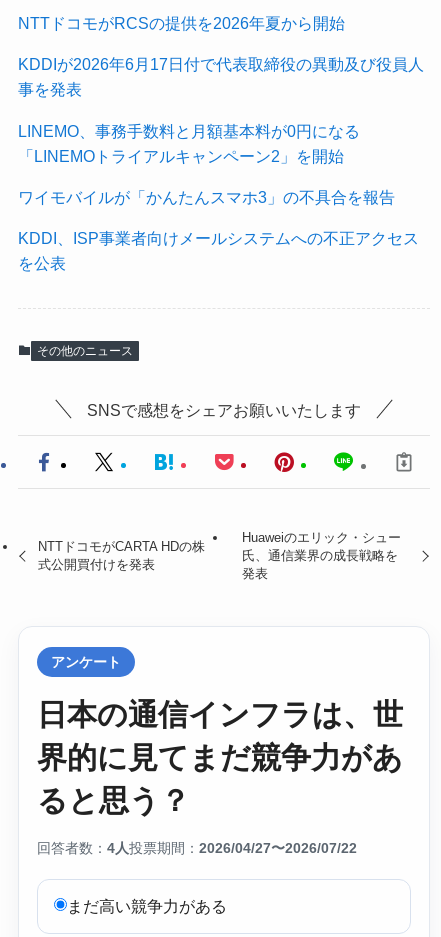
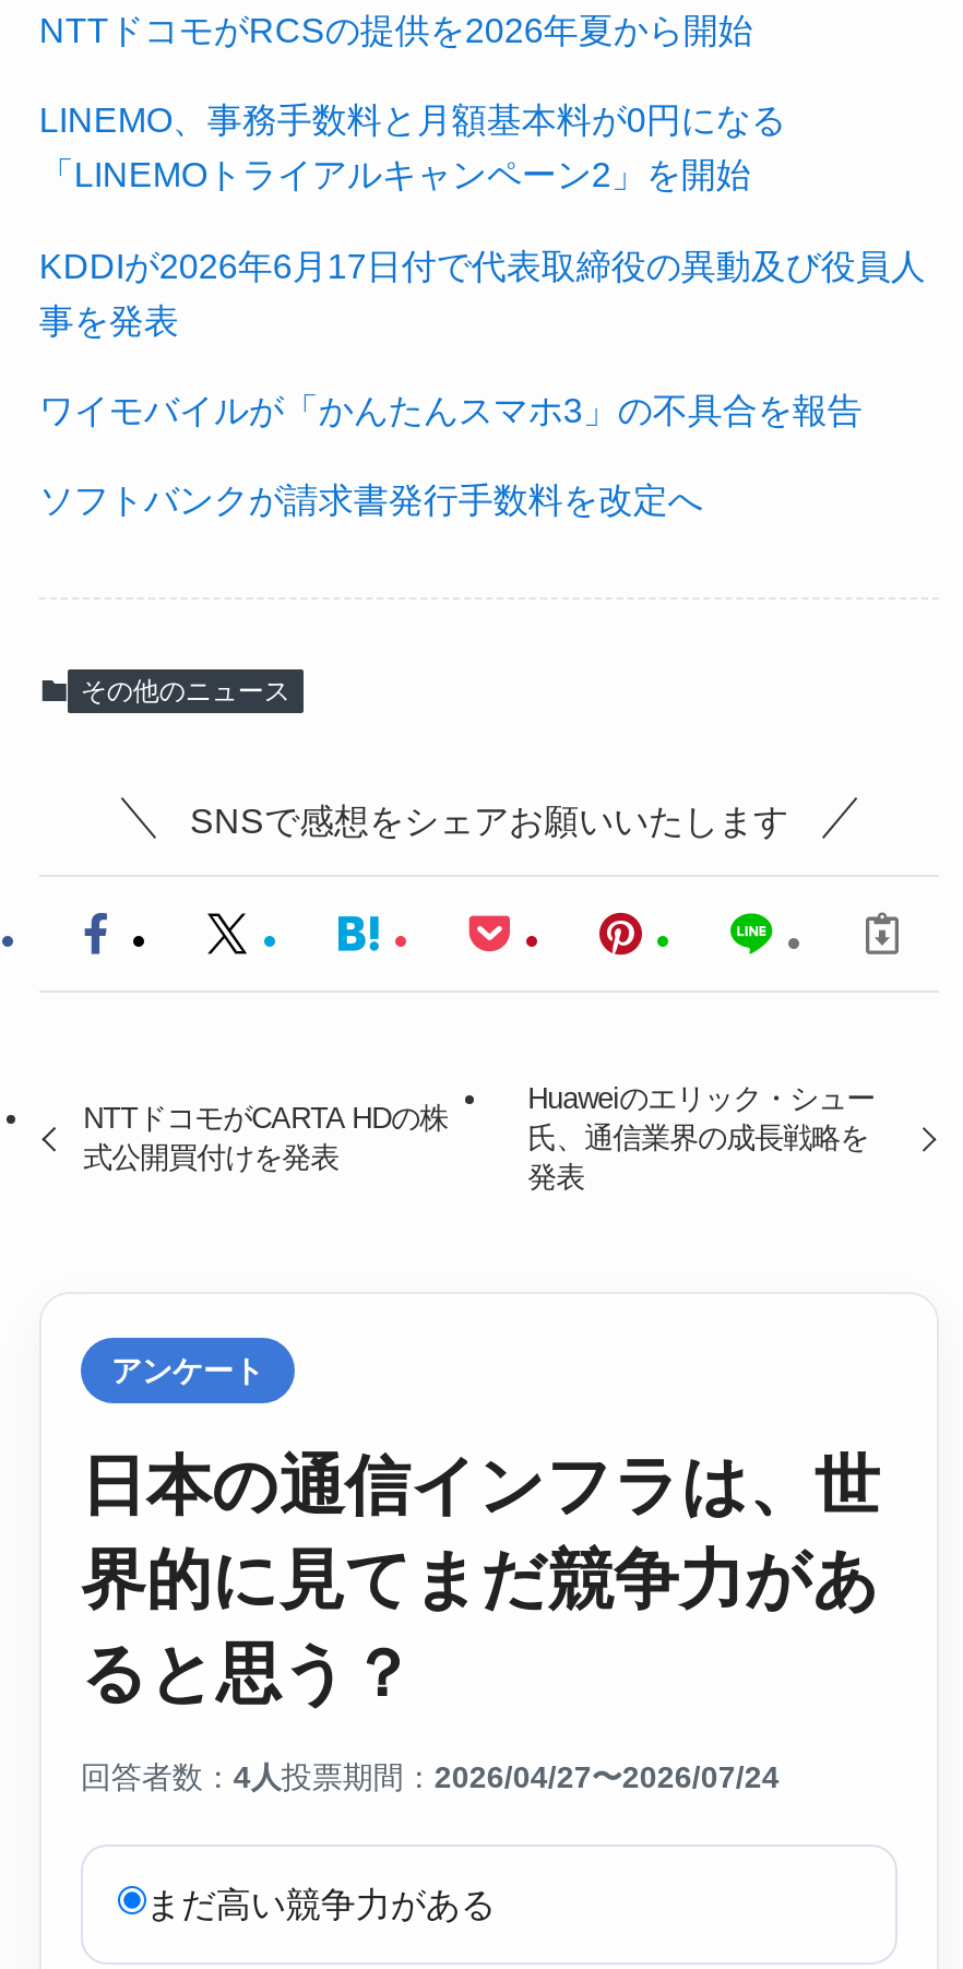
moved [18,55,424,98] -> [39,245,926,339]: KDDIが2026年6月17日付で代表取締役の異動及び役員人 | 事を発表
moved [18,121,360,164] -> [39,100,786,194]: LINEMO、事務手数料と月額基本料が0円になる | 「LINEMOトライアルキャンペーン2」を開始
[18,229,419,272] KDDI、ISP事業者向けメールシステムへの不正アクセス | を公表 -> [39,479,703,518] ソフトバンクが請求書発行手数料を改定へ
[37,840,357,856] 回答者数：4人投票期間：2026/04/27〜2026/07/22 -> [81,1759,779,1794] 回答者数：4人投票期間：2026/04/27〜2026/07/24

